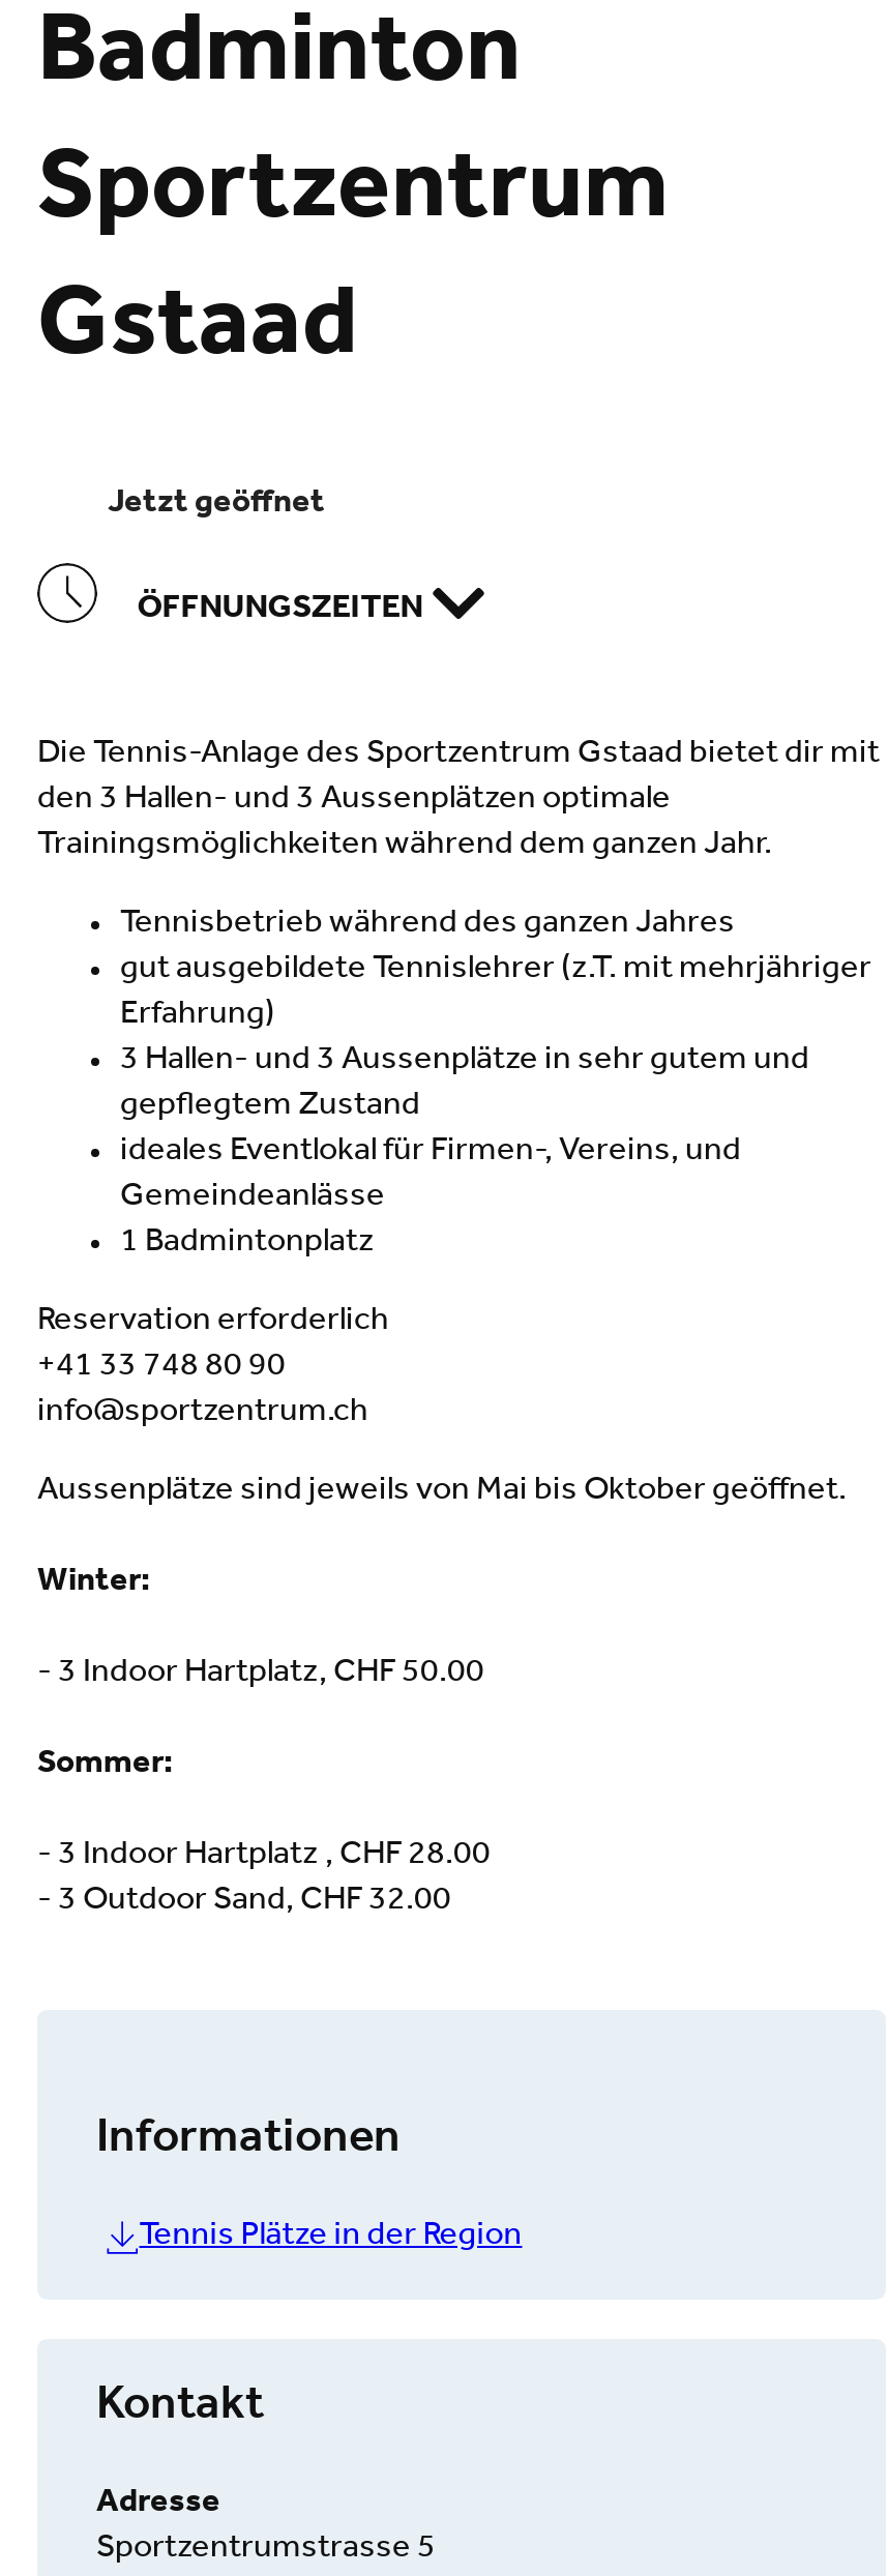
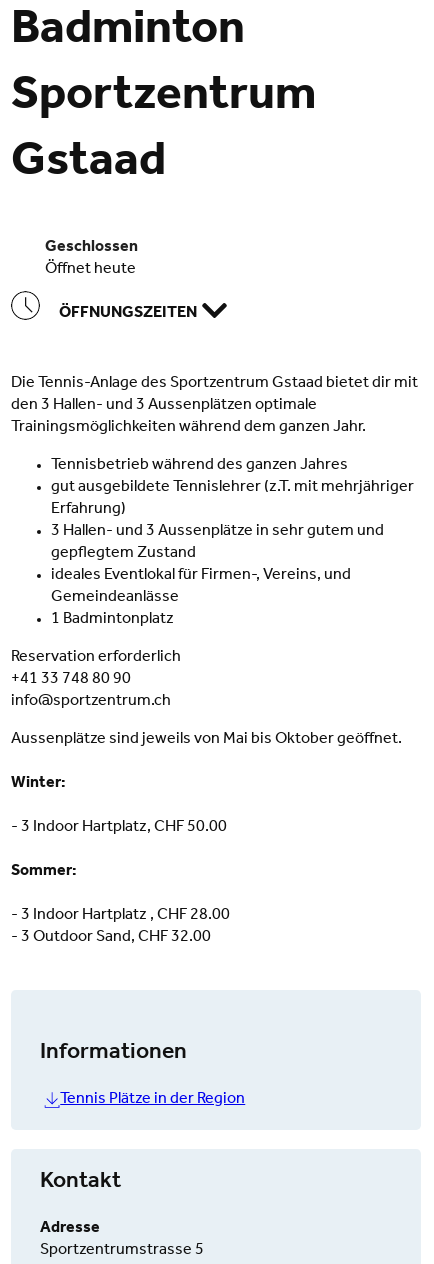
[124,489,325,522] jetzt geöffnet -> [57,240,138,278] geschlossen | öffnet heute

